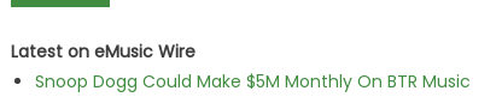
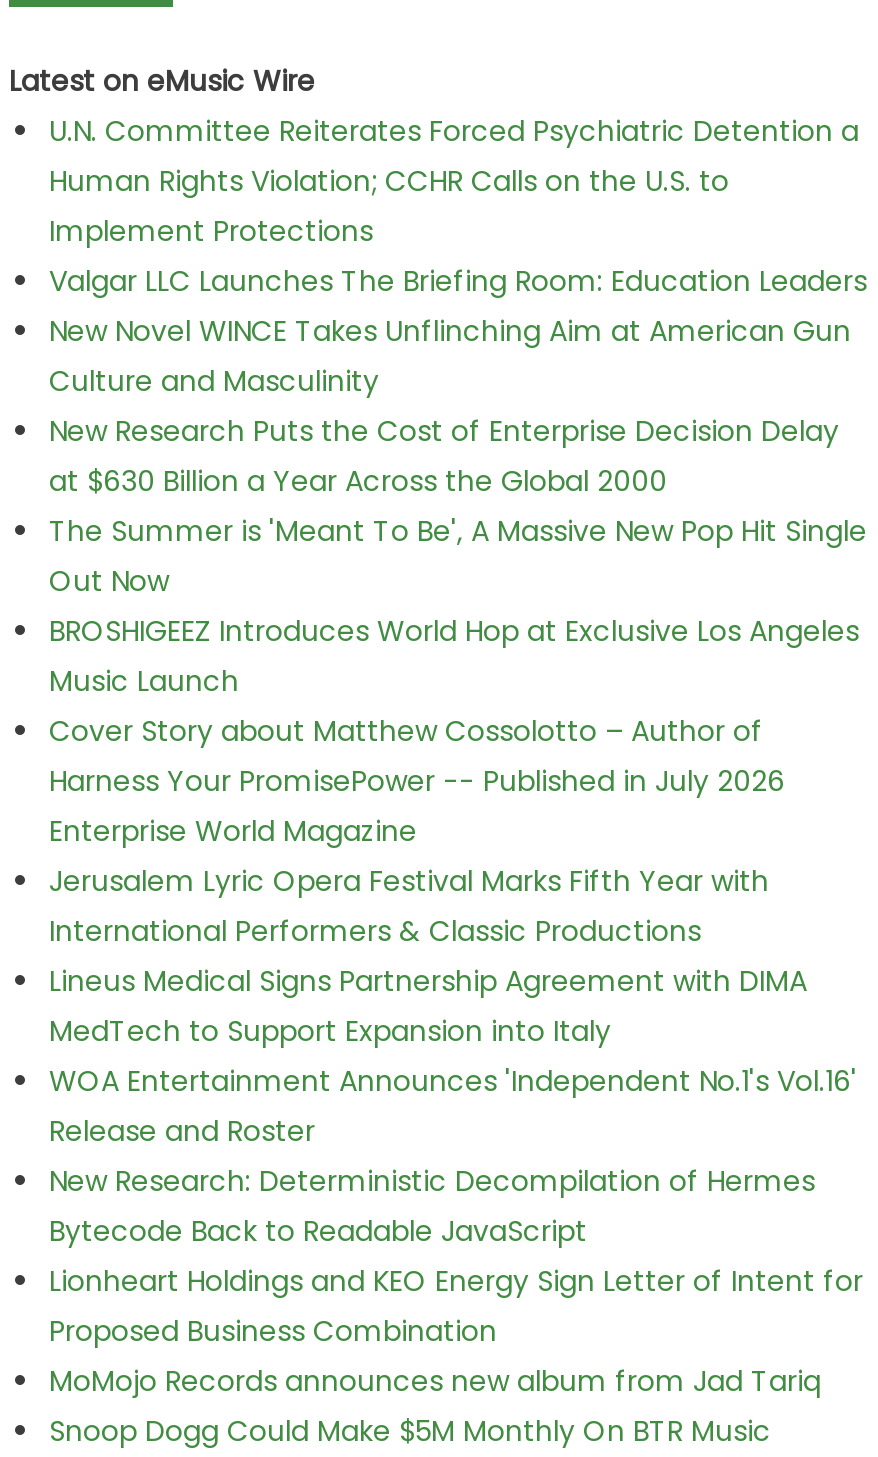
none -> [49,111,867,1401] U.N. Committee Reiterates Forced Psychiatric Detention a | Human Rights Violation; CCHR Calls on the U.S. to | Implement Protections | Valgar LLC Launches The Briefing Room: Education Leaders | New Novel WINCE Takes Unflinching Aim at American Gun | Culture and Masculinity | New Research Puts the Cost of Enterprise Decision Delay | at $630 Billion a Year Across the Global 2000 | The Summer is 'Meant To Be', A Massive New Pop Hit Single | Out Now | BROSHIGEEZ Introduces World Hop at Exclusive Los Angeles | Music Launch | Cover Story about Matthew Cossolotto – Author of | Harness Your PromisePower -- Published in July 2026 | Enterprise World Magazine | Jerusalem Lyric Opera Festival Marks Fifth Year with | International Performers & Classic Productions | Lineus Medical Signs Partnership Agreement with DIMA | MedTech to Support Expansion into Italy | WOA Entertainment Announces 'Independent No.1's Vol.16' | Release and Roster | New Research: Deterministic Decompilation of Hermes | Bytecode Back to Readable JavaScript | Lionheart Holdings and KEO Energy Sign Letter of Intent for | Proposed Business Combination | MoMojo Records announces new album from Jad Tariq

